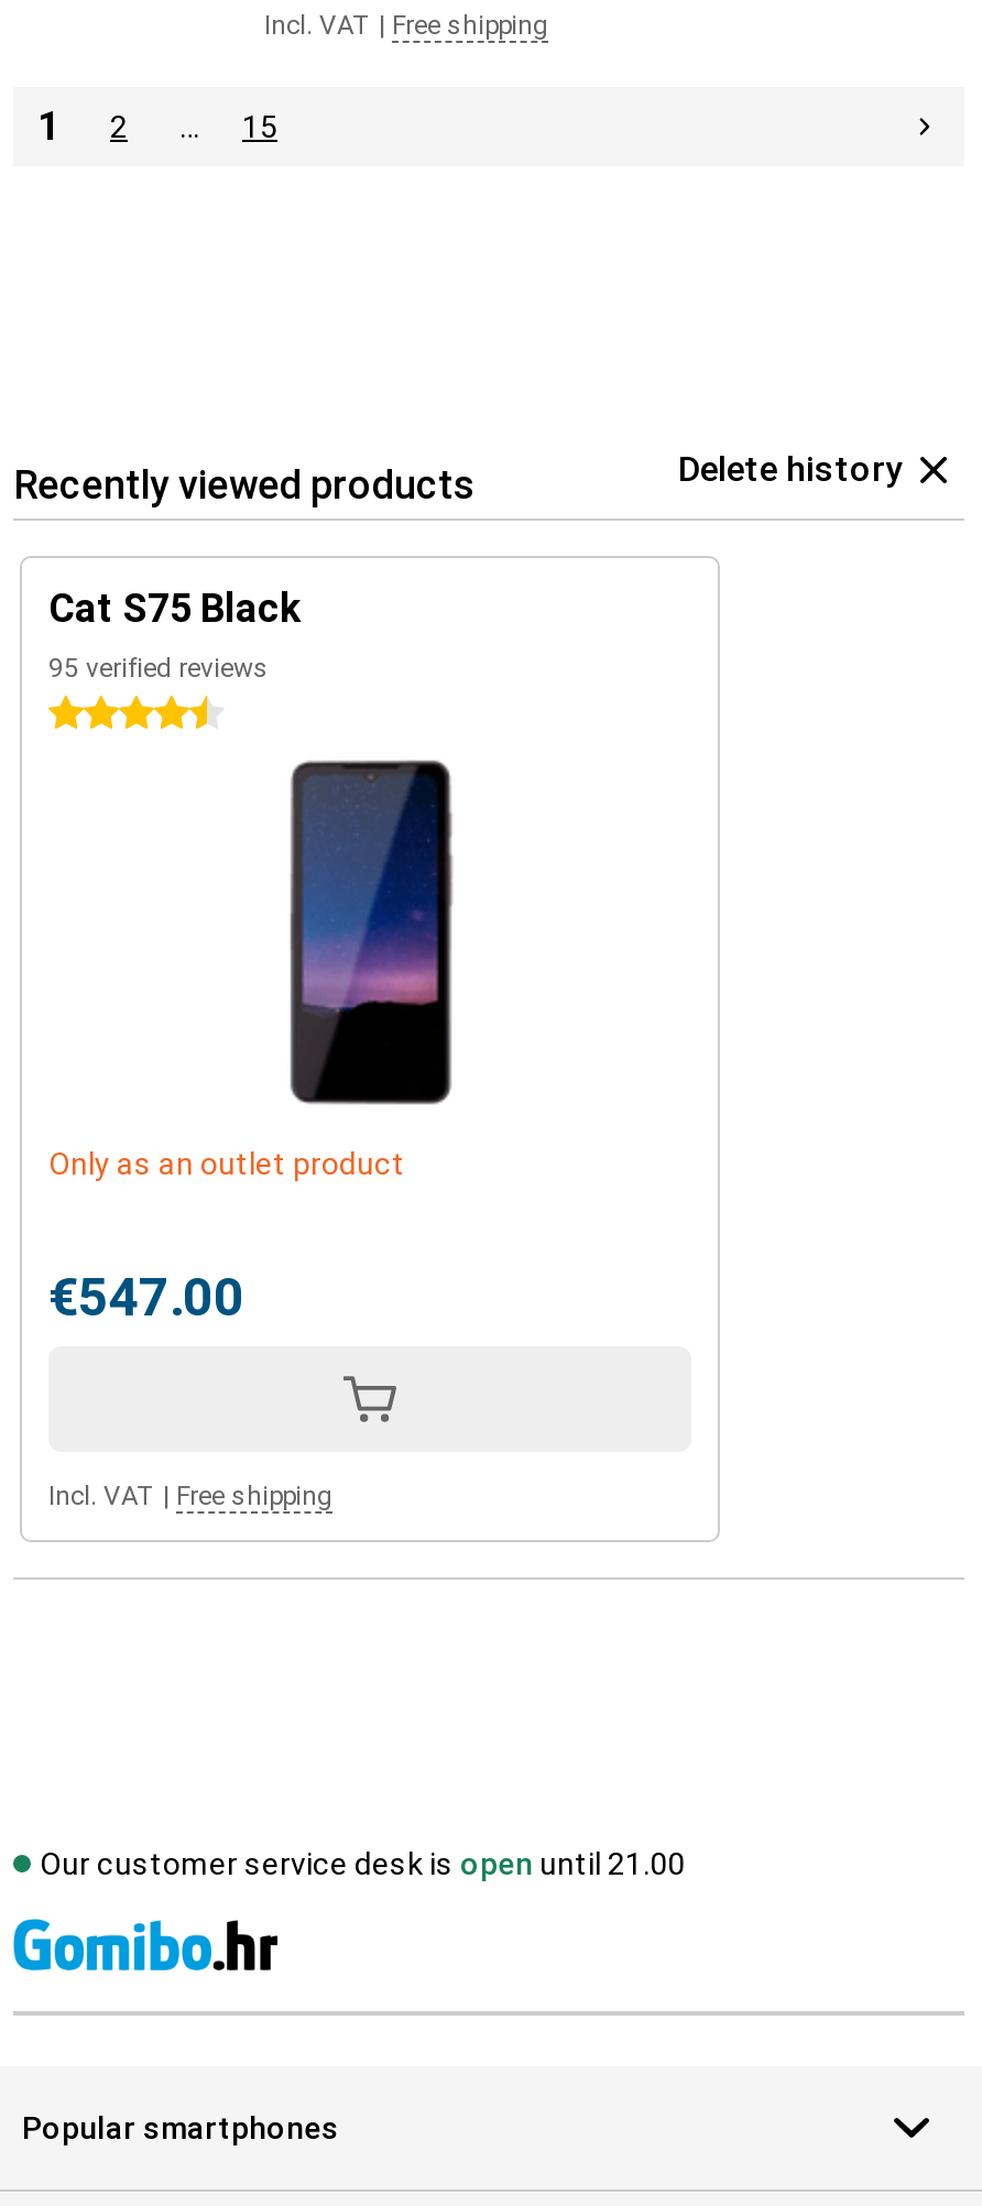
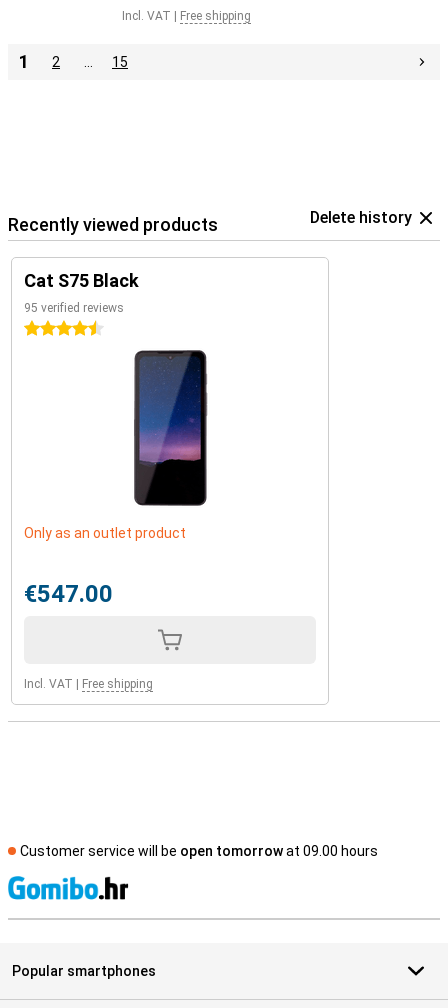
[40,1846,685,1881] Our customer service desk is open until 21.00 -> [20,843,378,859] Customer service will be open tomorrow at 09.00 hours

